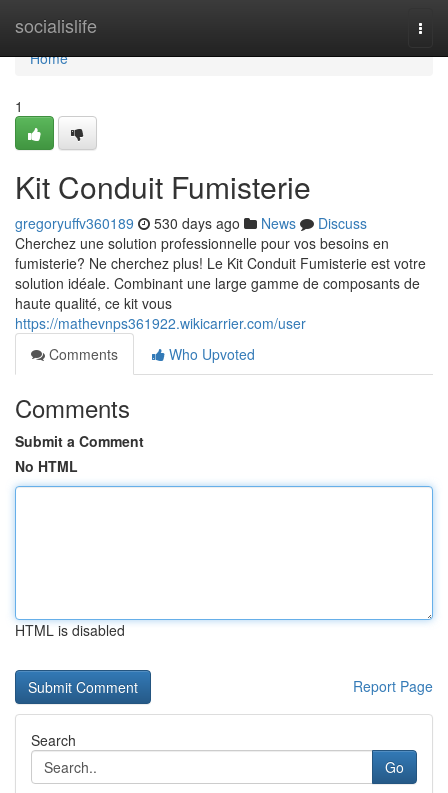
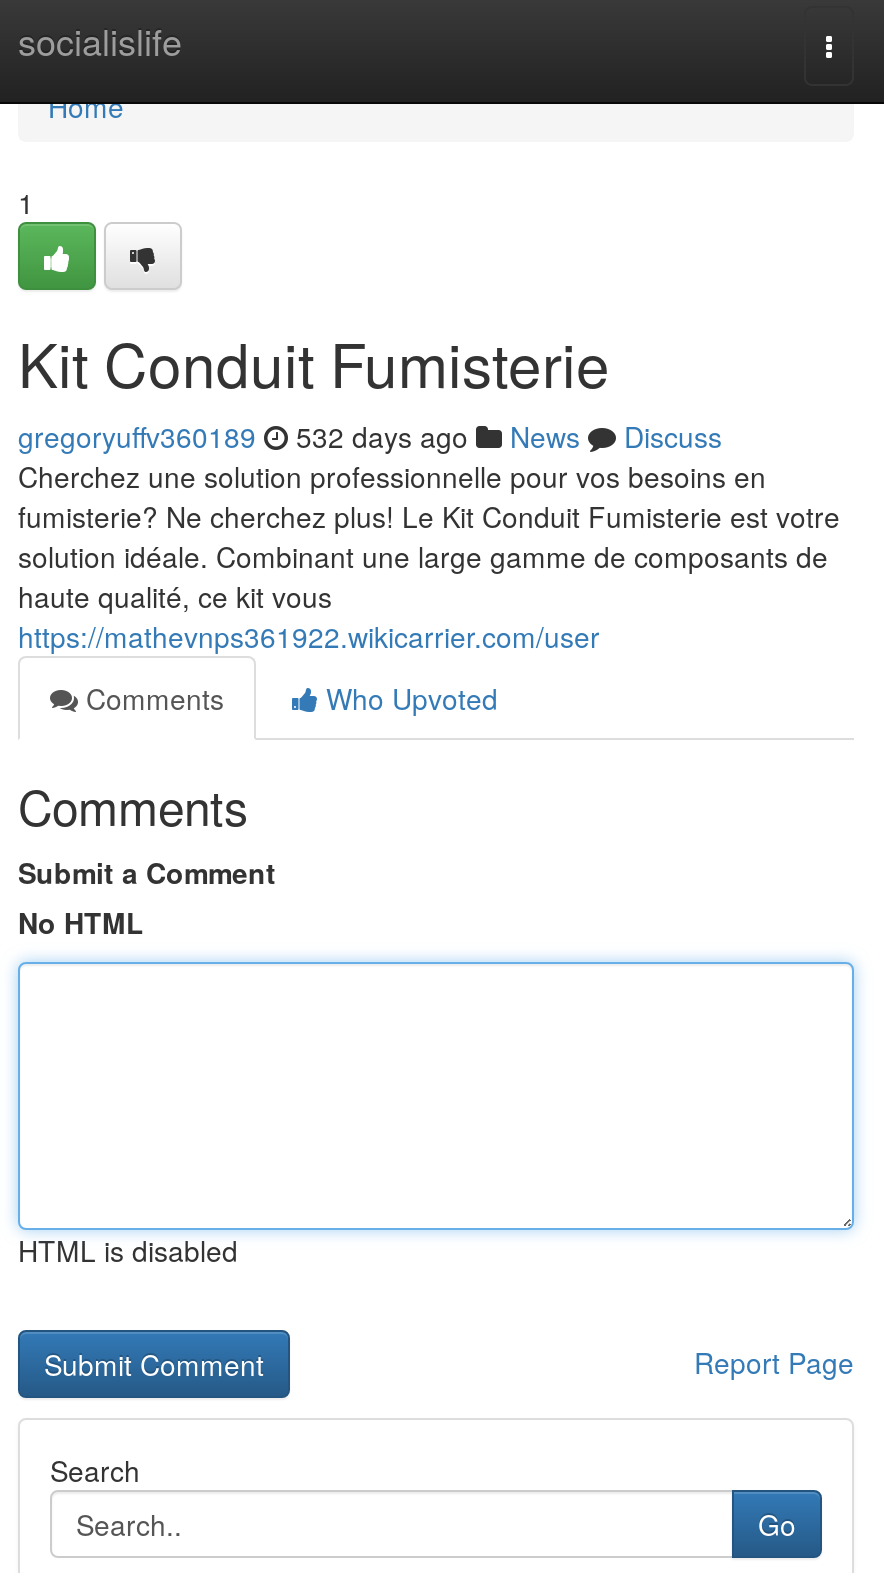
[15,213,367,233] gregoryuffv360189 530 days ago News Discuss -> [18,416,722,456] gregoryuffv360189 532 days ago News Discuss

